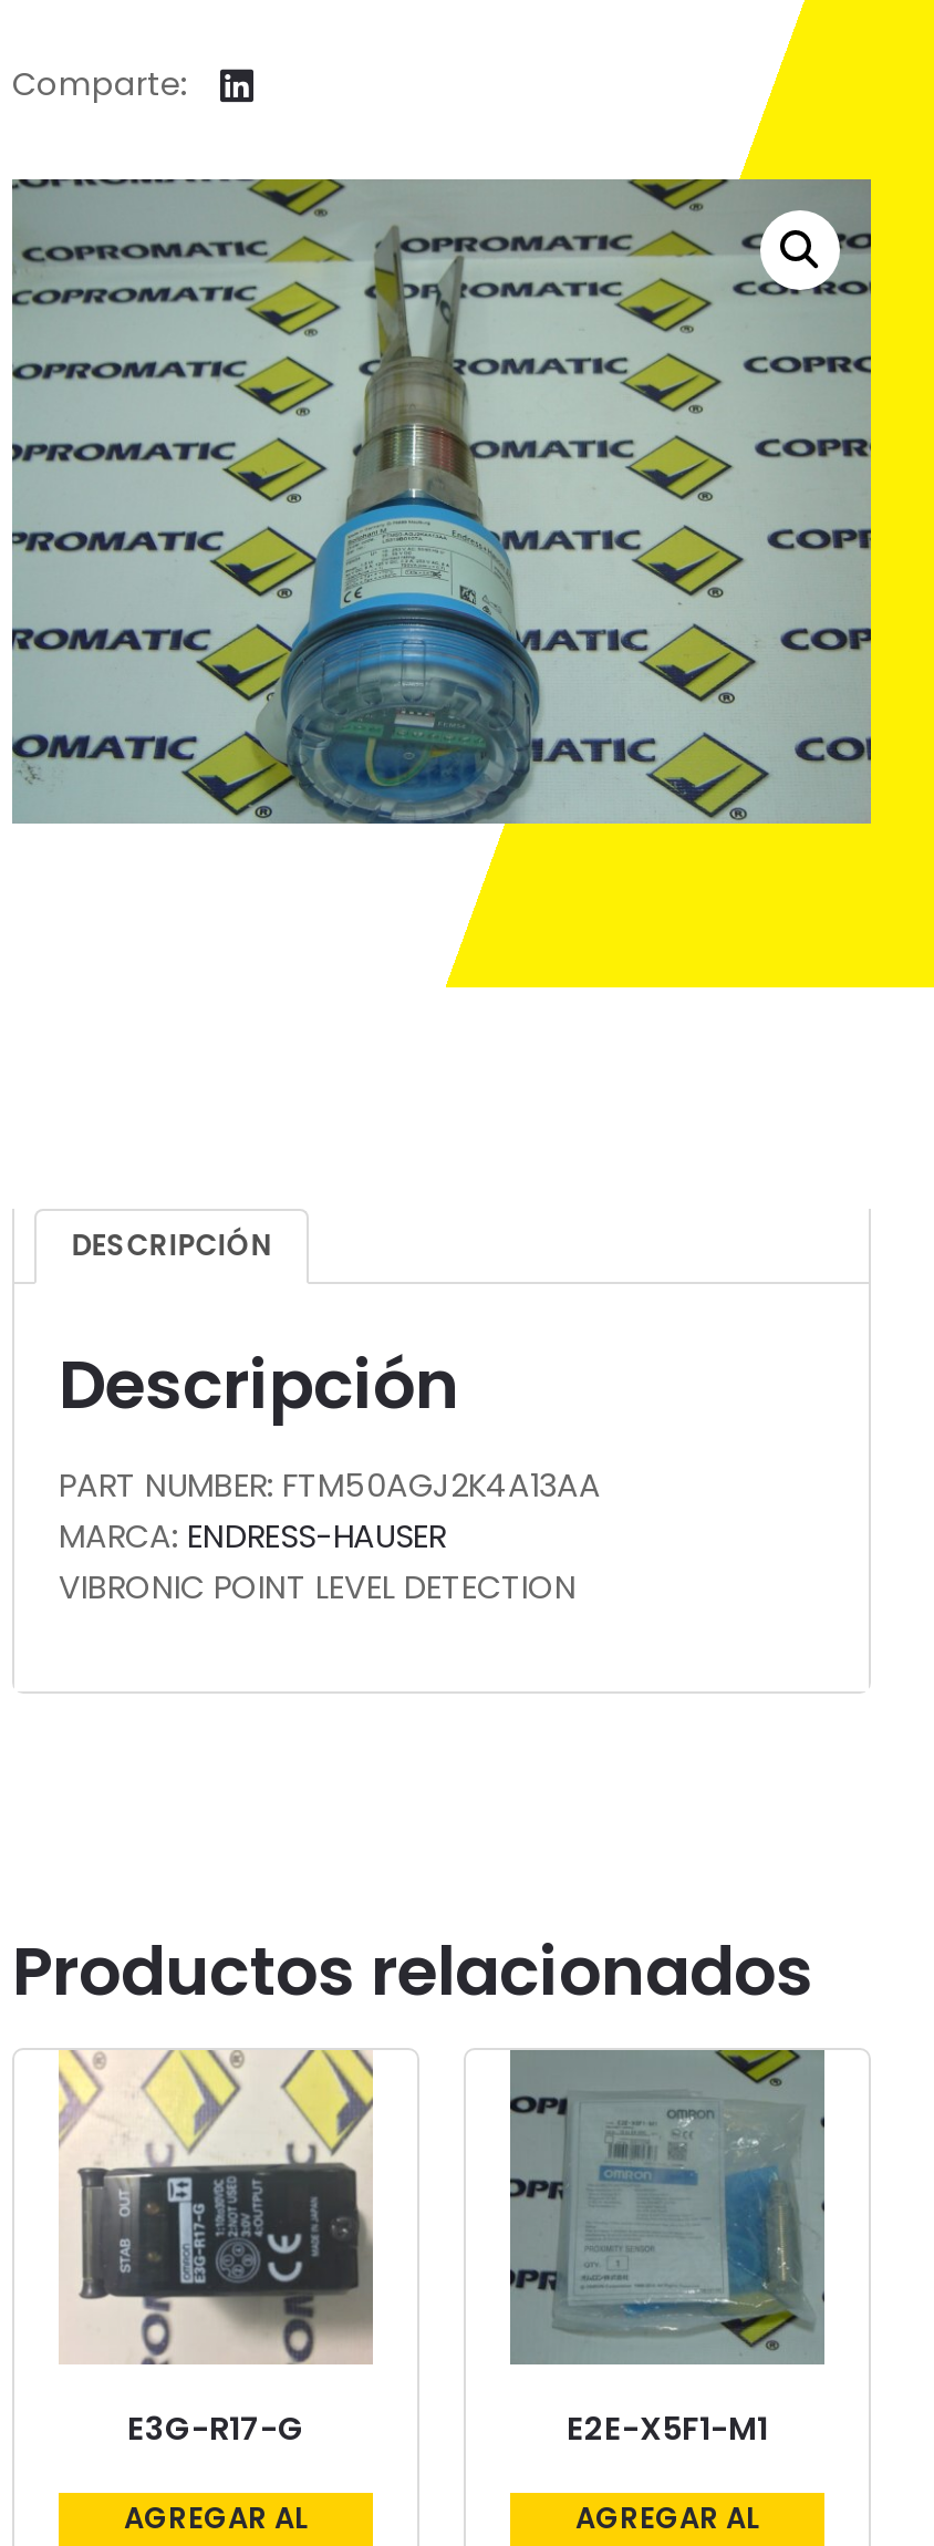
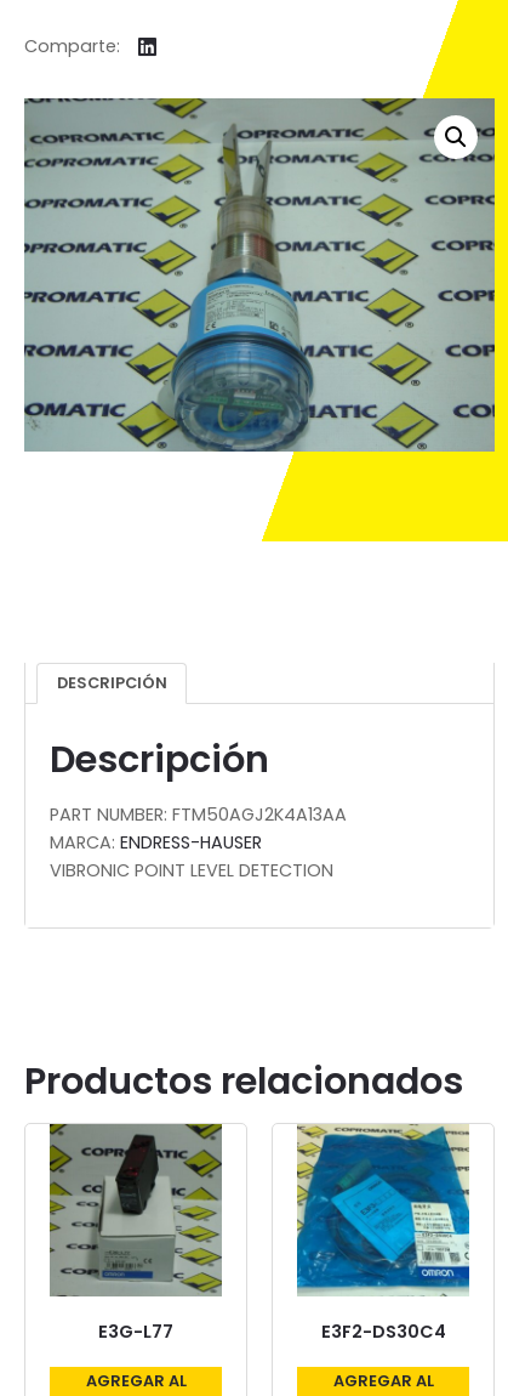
[59,2048,373,2451] [image] | E3G-R17-G -> [48,1123,223,1344] [image] | E3G-L77
[508,2048,827,2451] [image] | E2E-X5F1-M1 -> [296,1124,470,1344] [image] | E3F2-DS30C4

